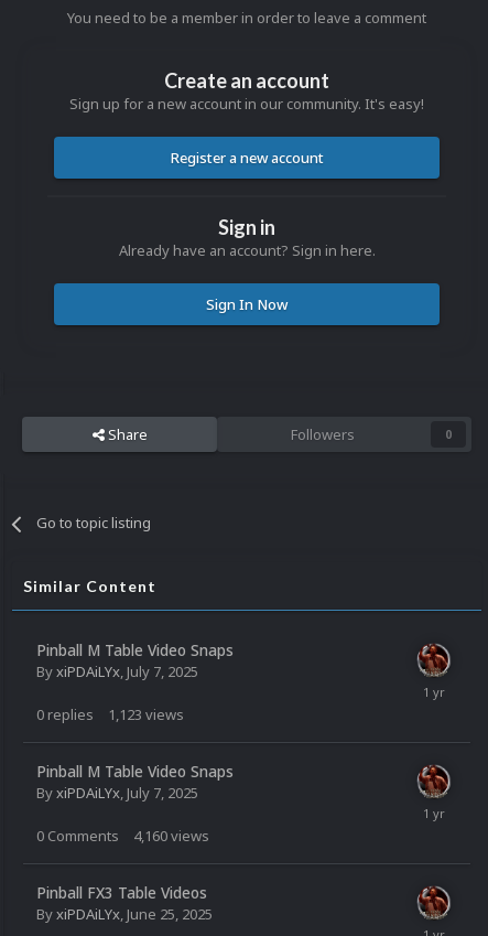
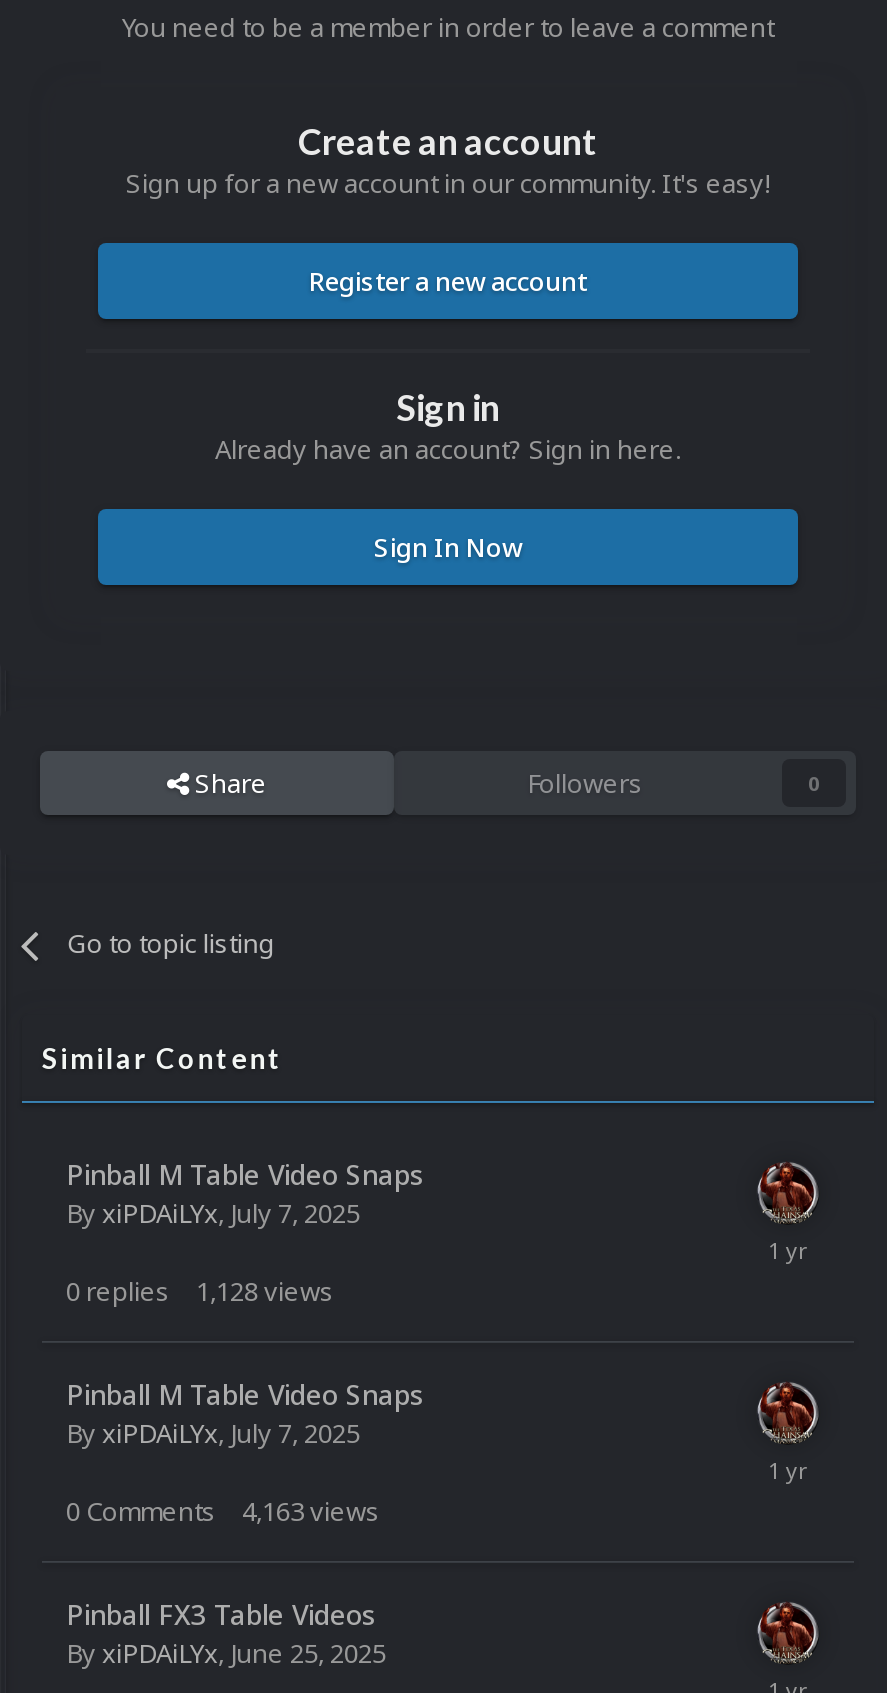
[36,705,184,725] 0 replies 1,123 views -> [66,1274,334,1310] 0 replies 1,128 views
[36,826,209,846] 0 Comments 4,160 views -> [66,1494,380,1530] 0 Comments 4,163 views

